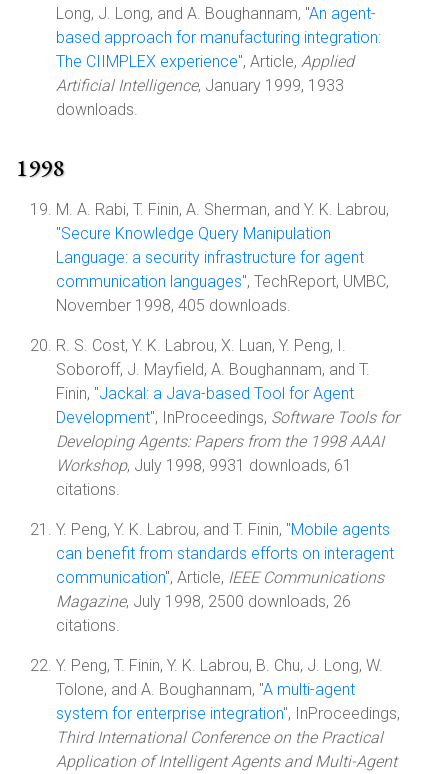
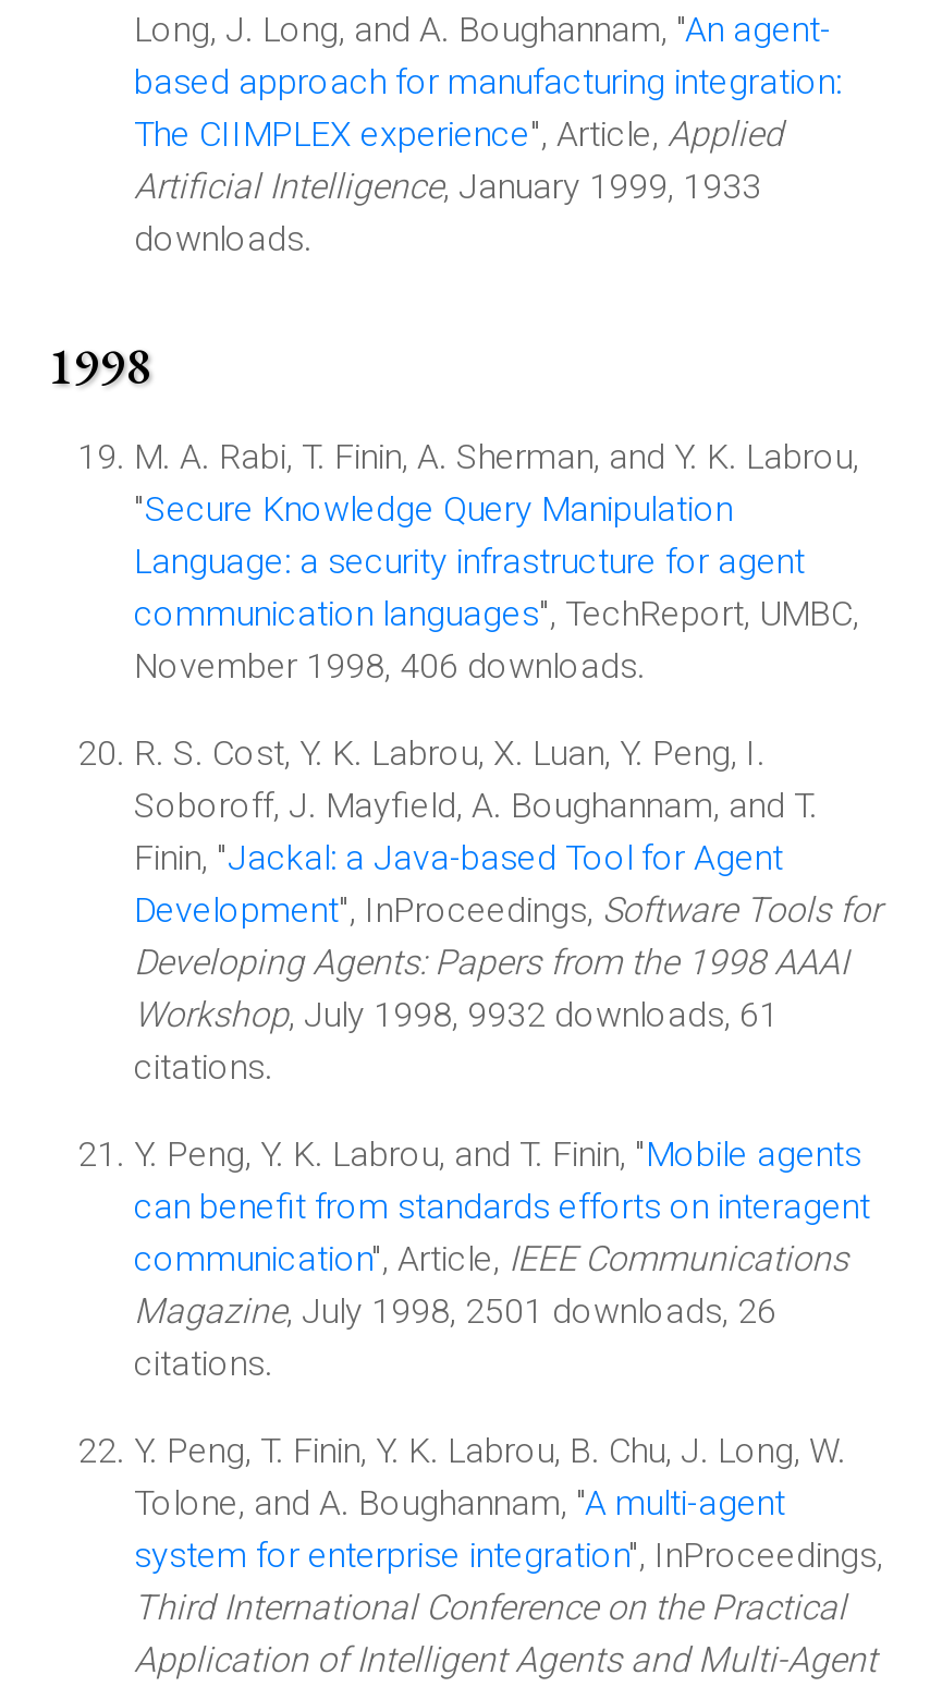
[56,296,291,315] November 1998, 405 downloads. -> [134,645,646,687] November 1998, 406 downloads.
[56,456,352,475] Workshop, July 1998, 9931 downloads, 61 -> [134,994,779,1035] Workshop, July 1998, 9932 downloads, 61
[56,592,351,611] Magazine, July 1998, 2500 downloads, 26 -> [134,1290,776,1332] Magazine, July 1998, 2501 downloads, 26

